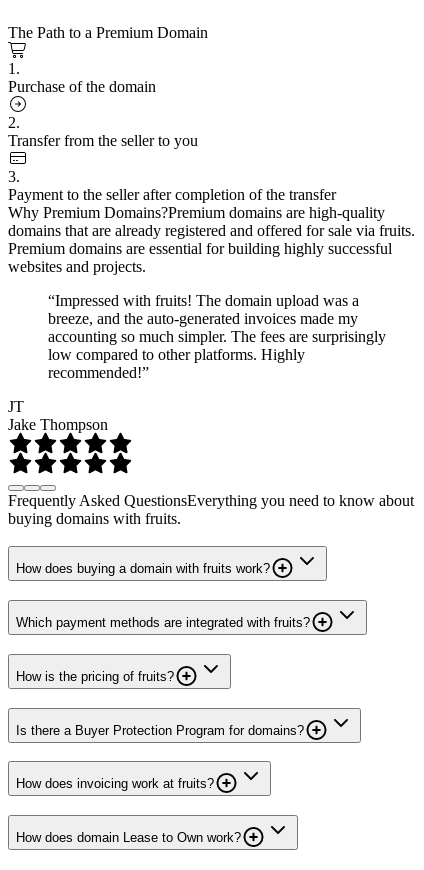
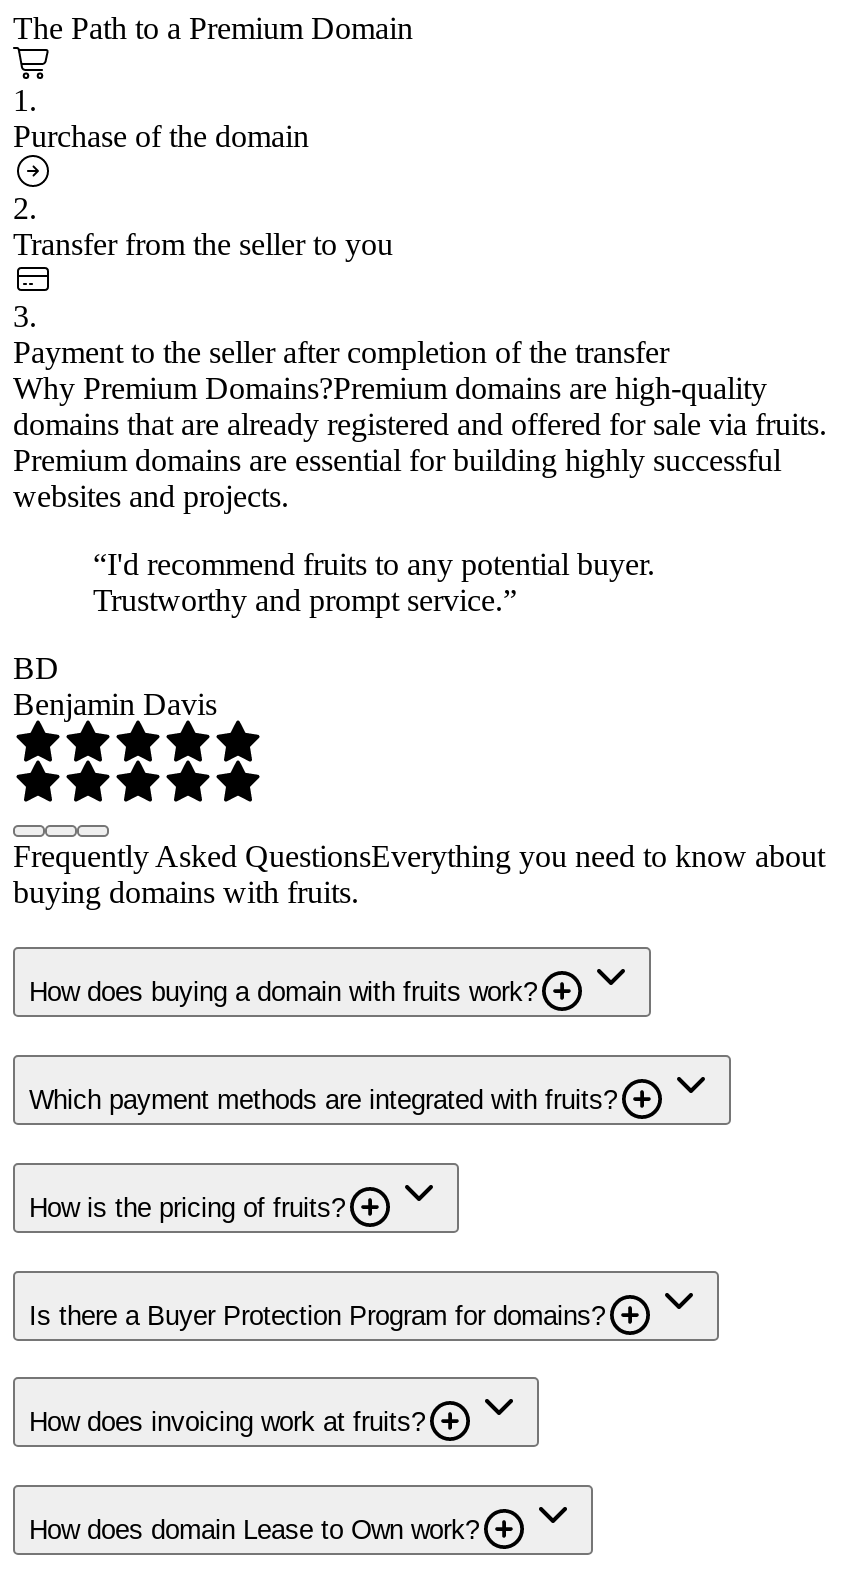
[48,292,386,381] “Impressed with fruits! The domain upload was a | breeze, and the auto-generated invoices made my | accounting so much simpler. The fees are surprisingly | low compared to other platforms. Highly | recommended!” -> [93,546,655,616] “I'd recommend fruits to any potential buyer. | Trustworthy and prompt service.”
[8,398,108,433] JT | Jake Thompson -> [13,650,217,720] BD | Benjamin Davis

